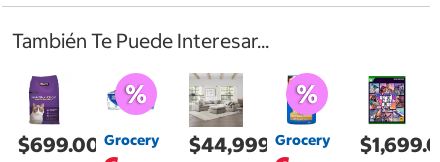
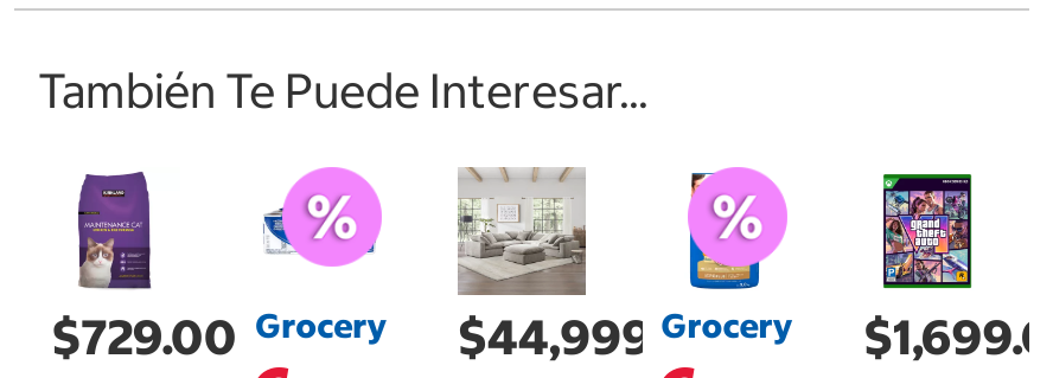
[18,132,100,157] $699.00 -> [52,307,237,366] $729.00

